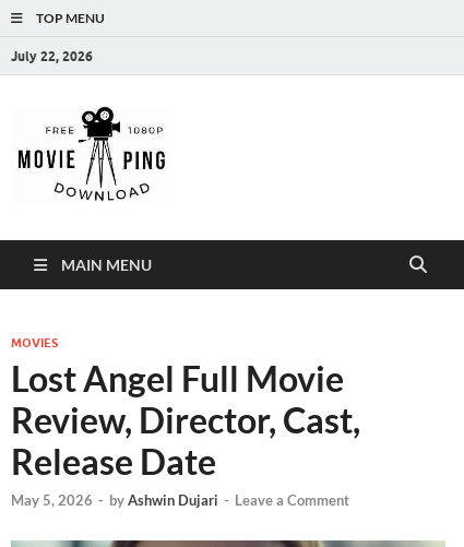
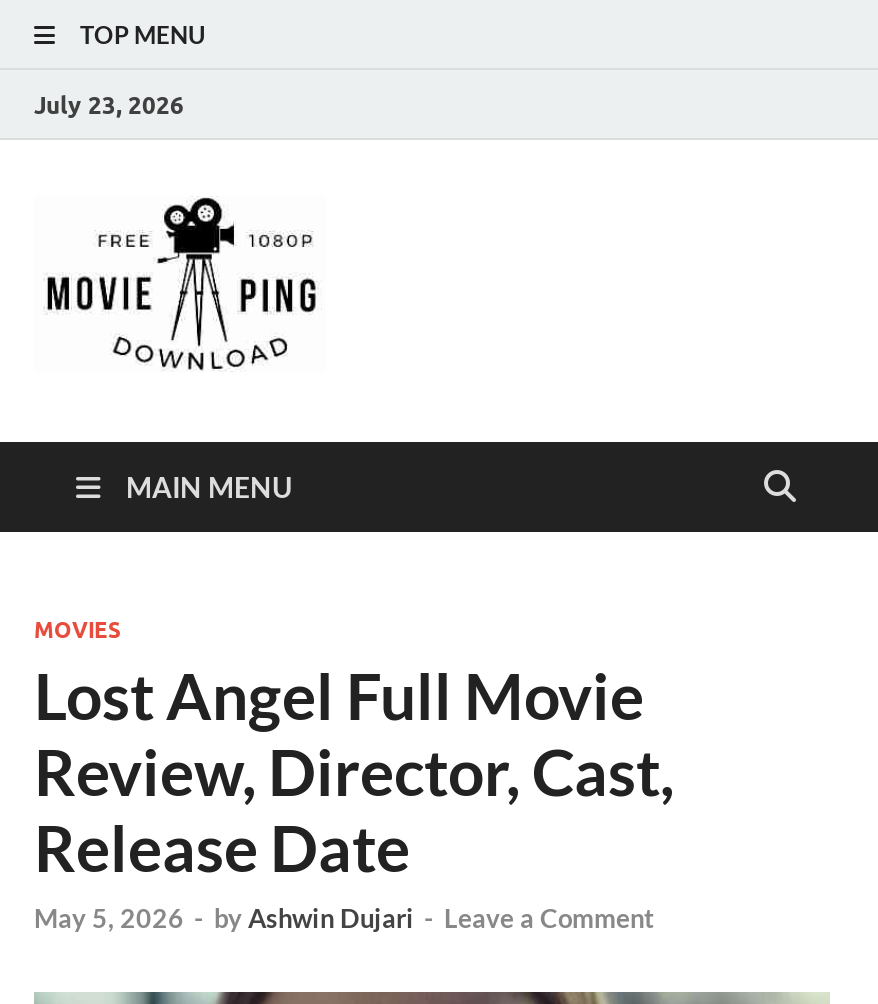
[11,47,93,64] July 22, 2026 -> [34,89,184,119] July 23, 2026

